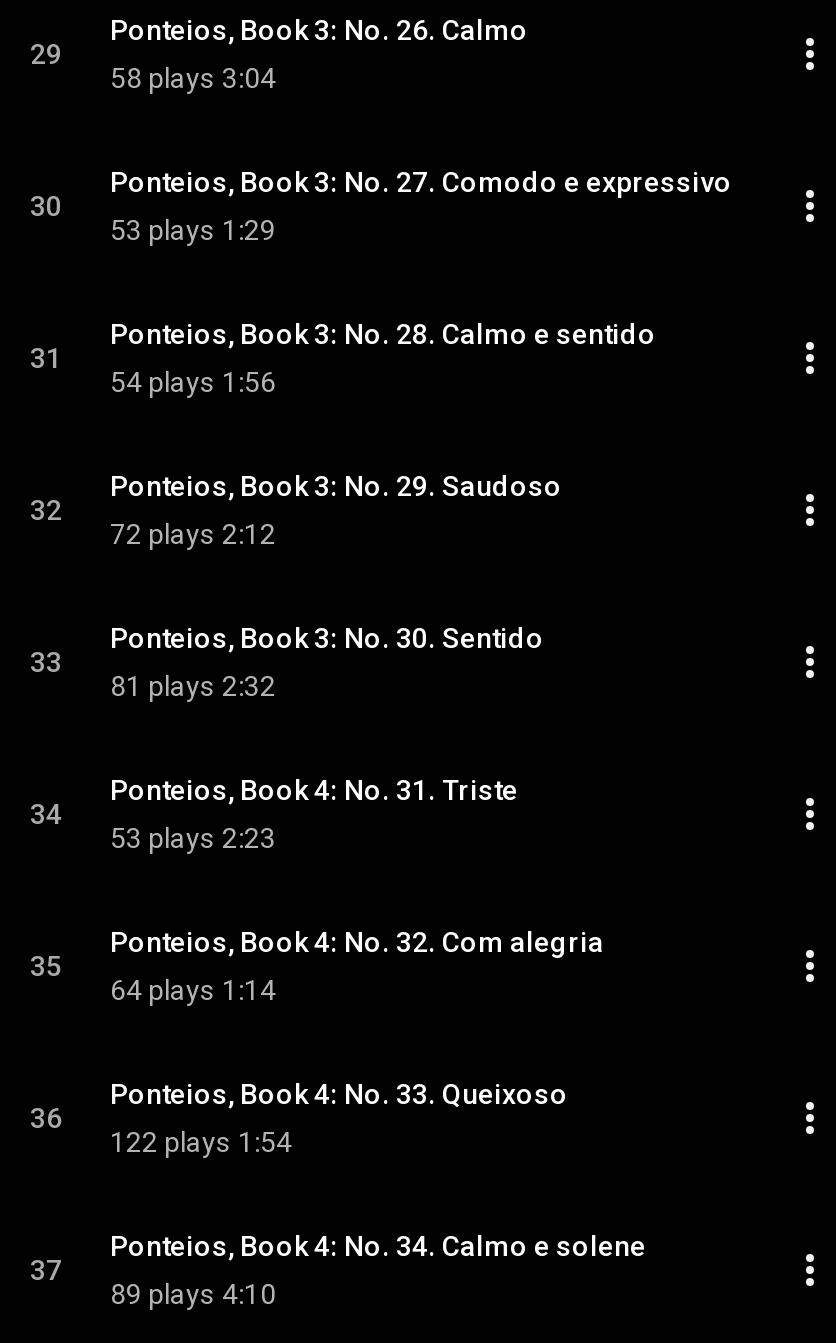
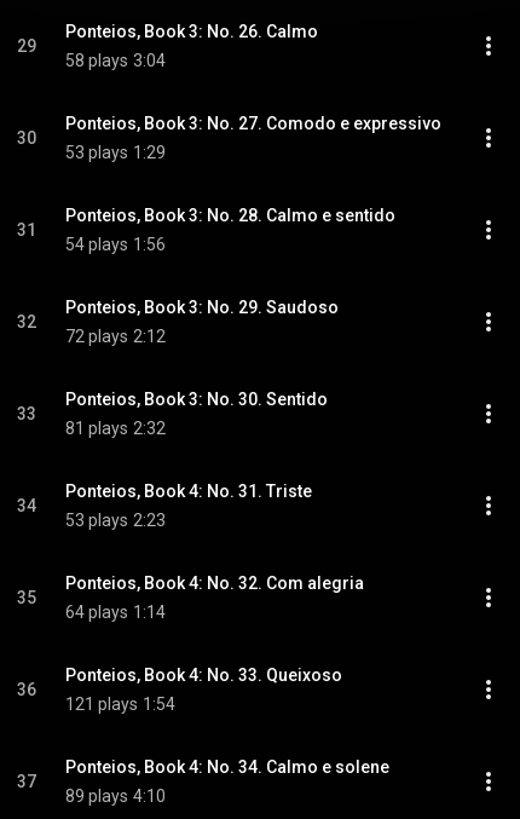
[110,1126,292,1158] 122 plays 1:54 -> [65,694,175,714] 121 plays 1:54

